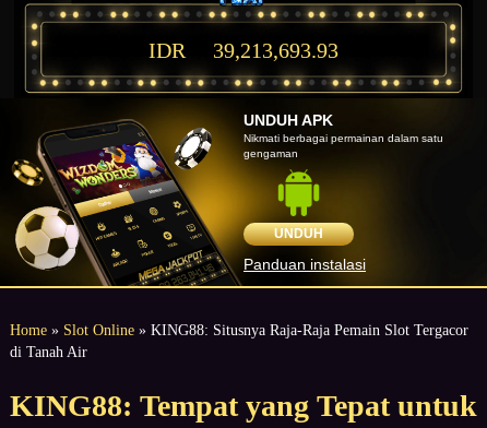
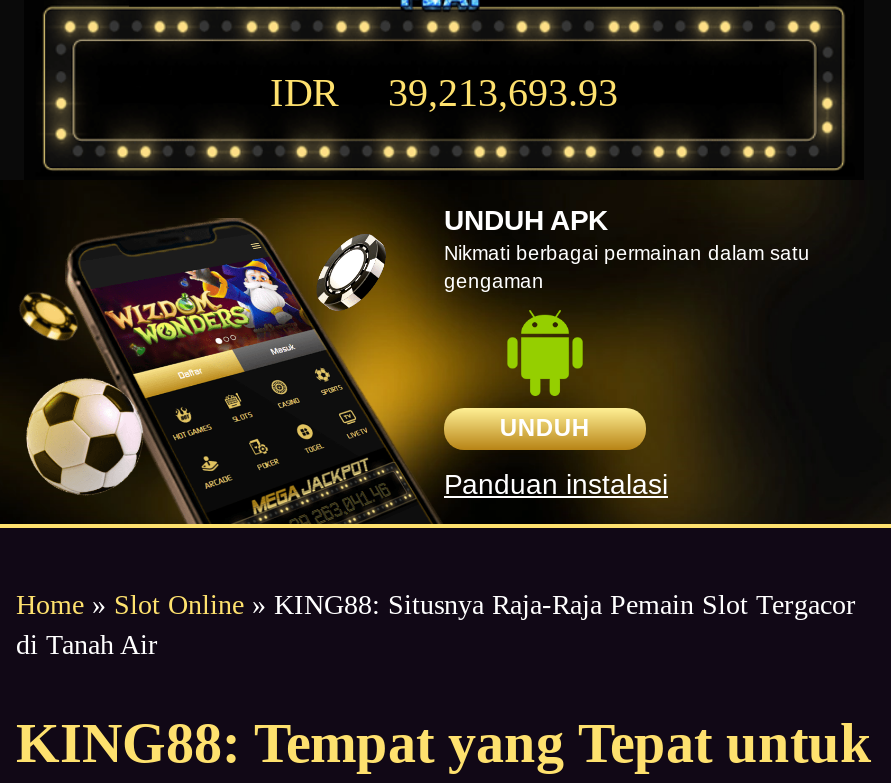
[27,7,460,93] [image] -> [48,12,838,164] [image]

